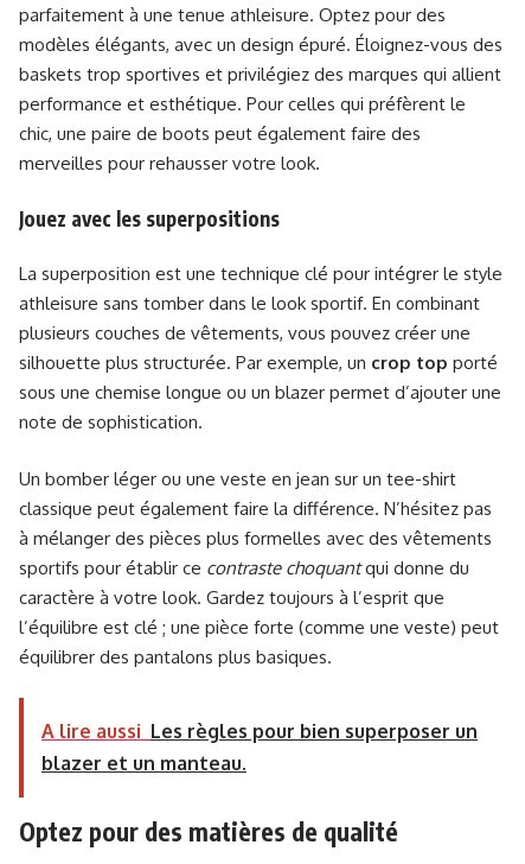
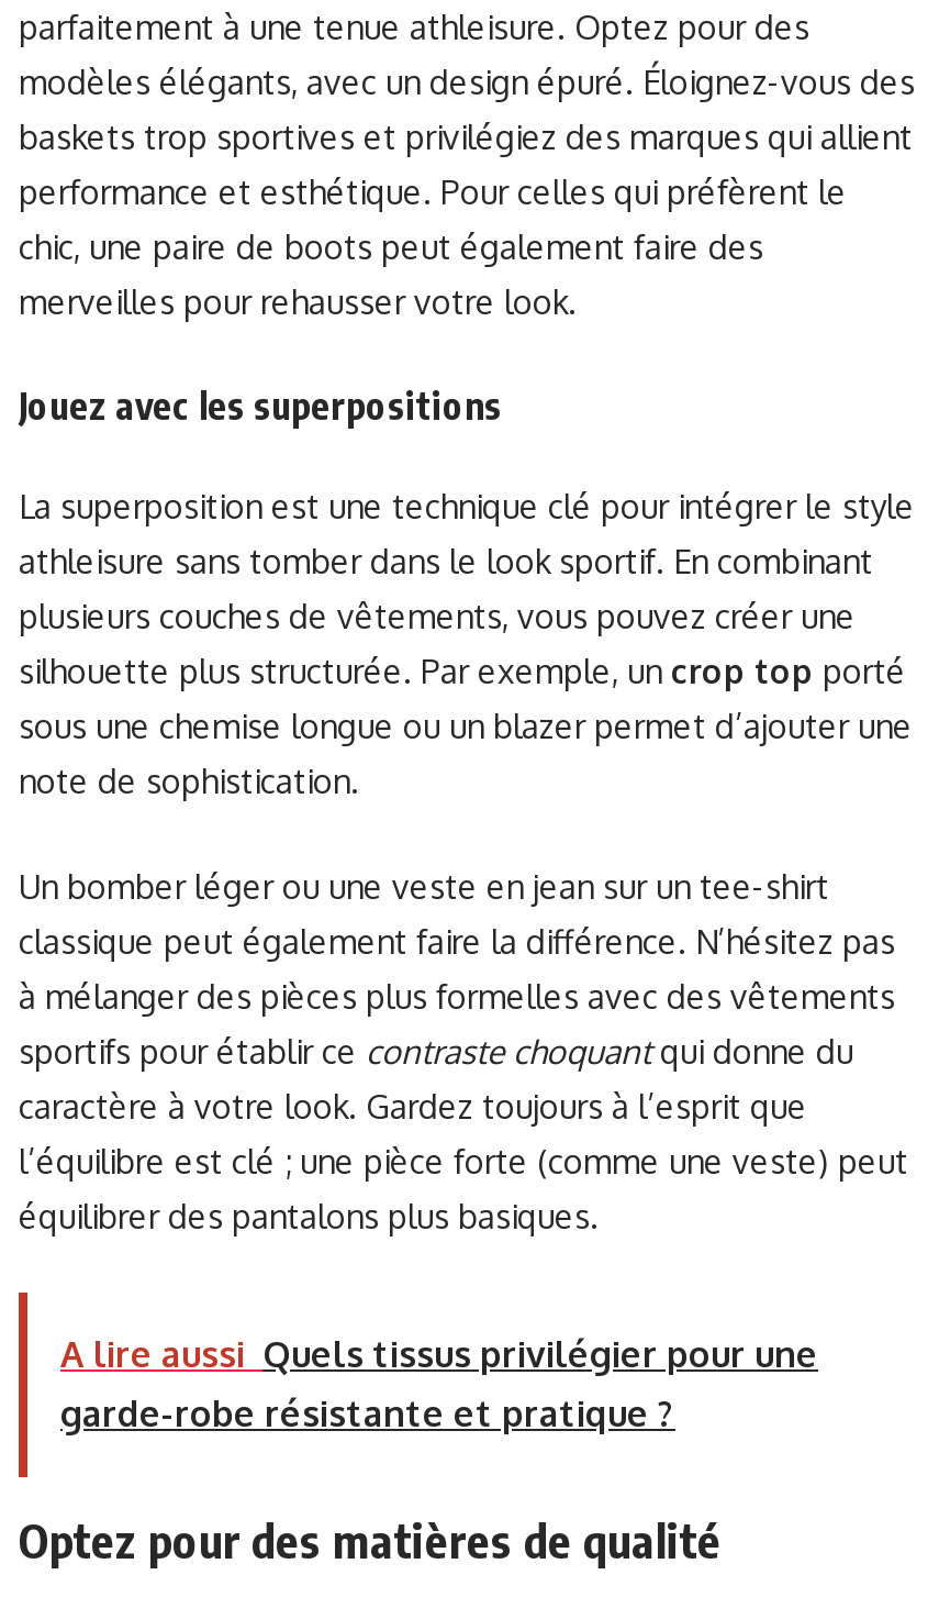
[41,720,478,775] A lire aussi Les règles pour bien superposer un | blazer et un manteau. -> [60,1333,818,1436] A lire aussi Quels tissus privilégier pour une | garde-robe résistante et pratique ?

